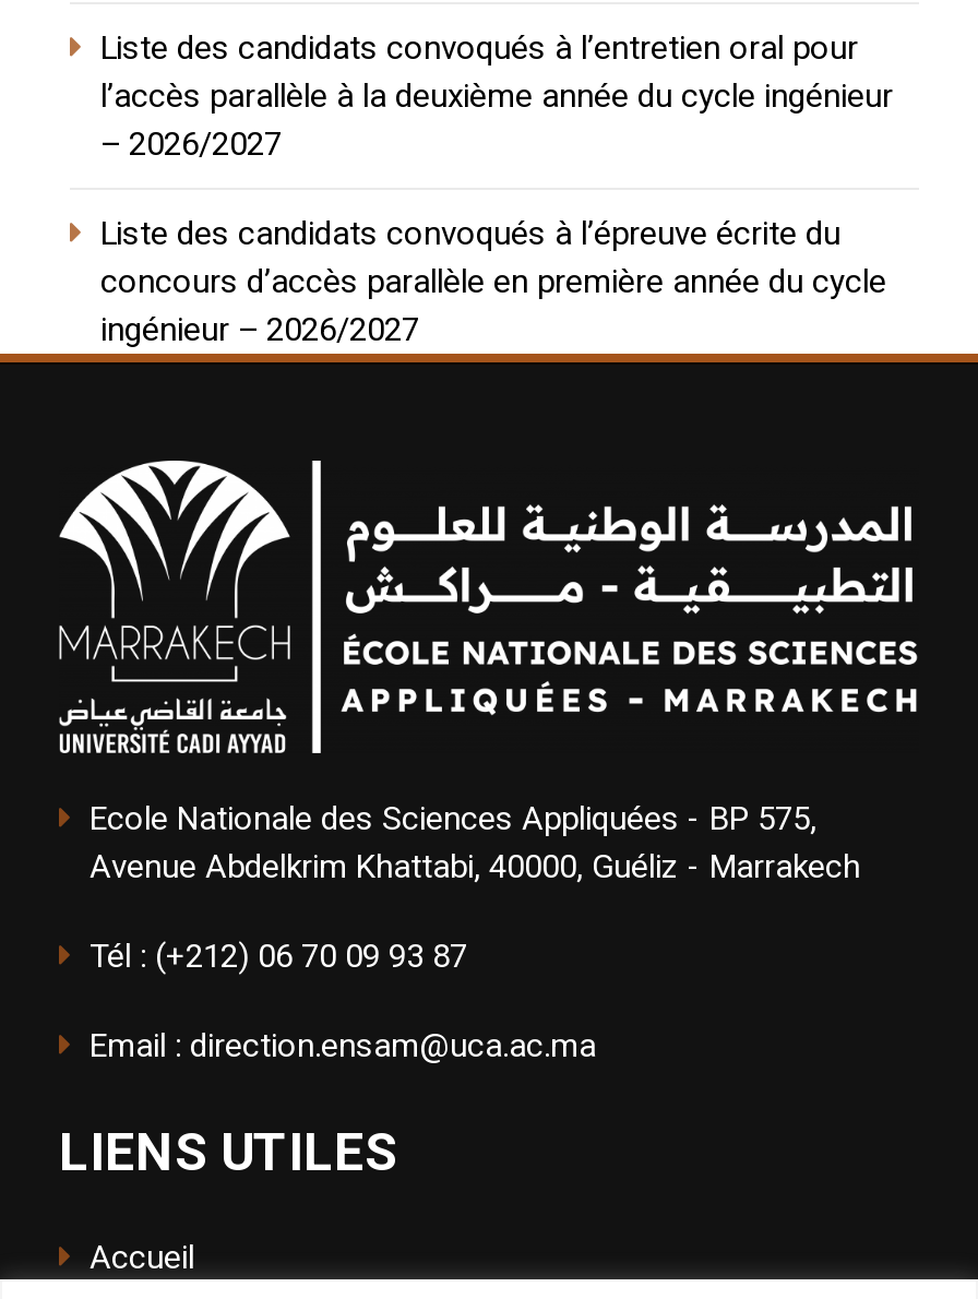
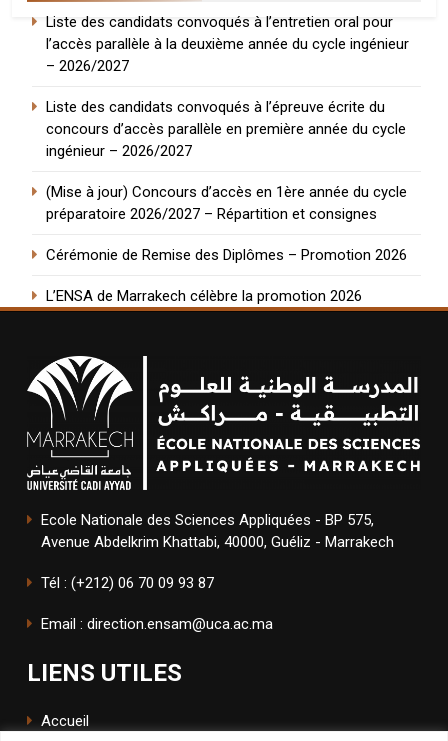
none -> [46,183,407,305] (Mise à jour) Concours d’accès en 1ère année du cycle | préparatoire 2026/2027 – Répartition et consignes | Cérémonie de Remise des Diplômes – Promotion 2026 | L’ENSA de Marrakech célèbre la promotion 2026

